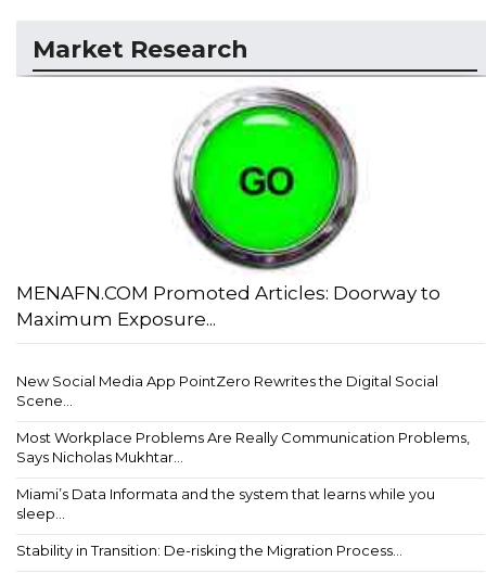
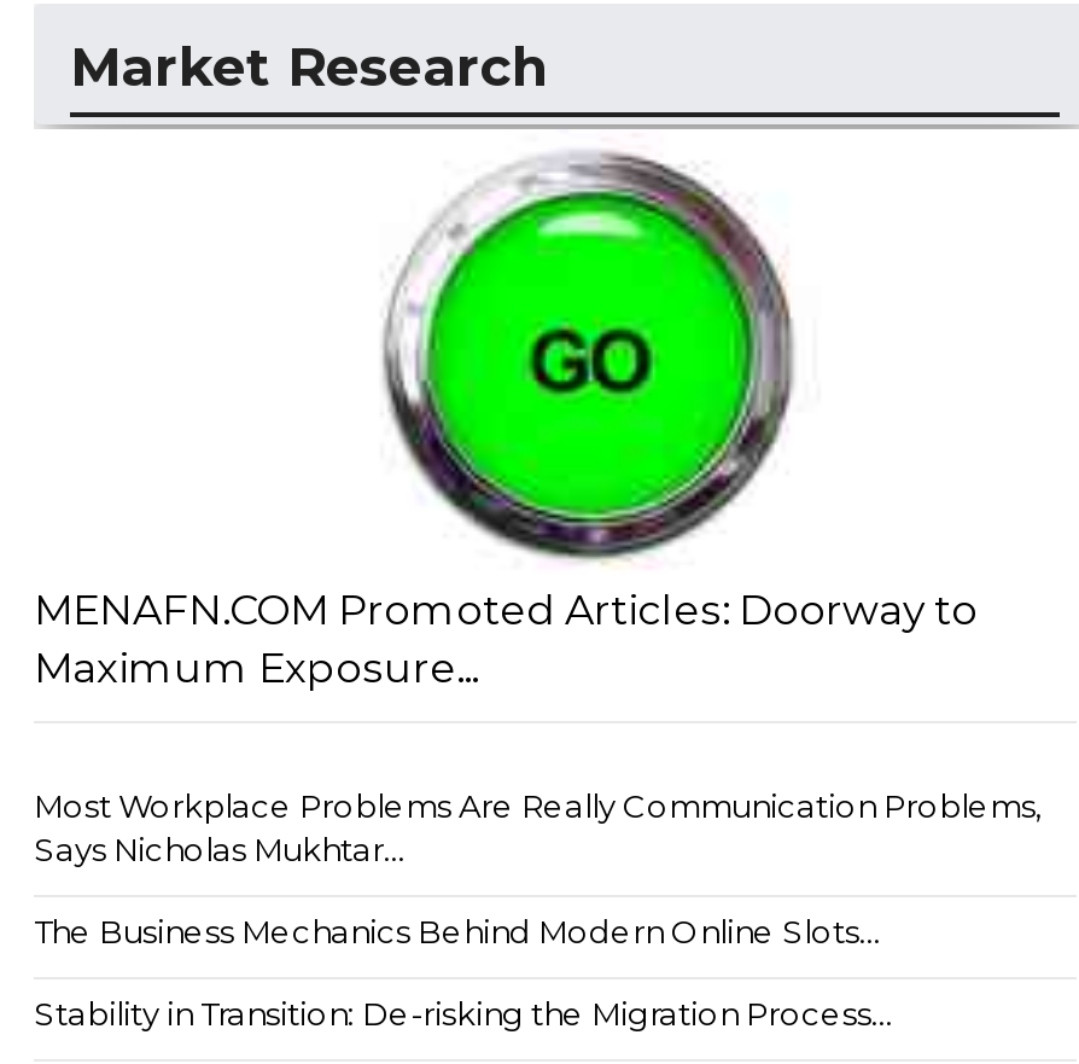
[16,373,438,410] New Social Media App PointZero Rewrites the Digital Social | Scene... -> none
[16,486,435,522] Miami’s Data Informata and the system that learns while you | sleep... -> [34,913,881,951] The Business Mechanics Behind Modern Online Slots...

